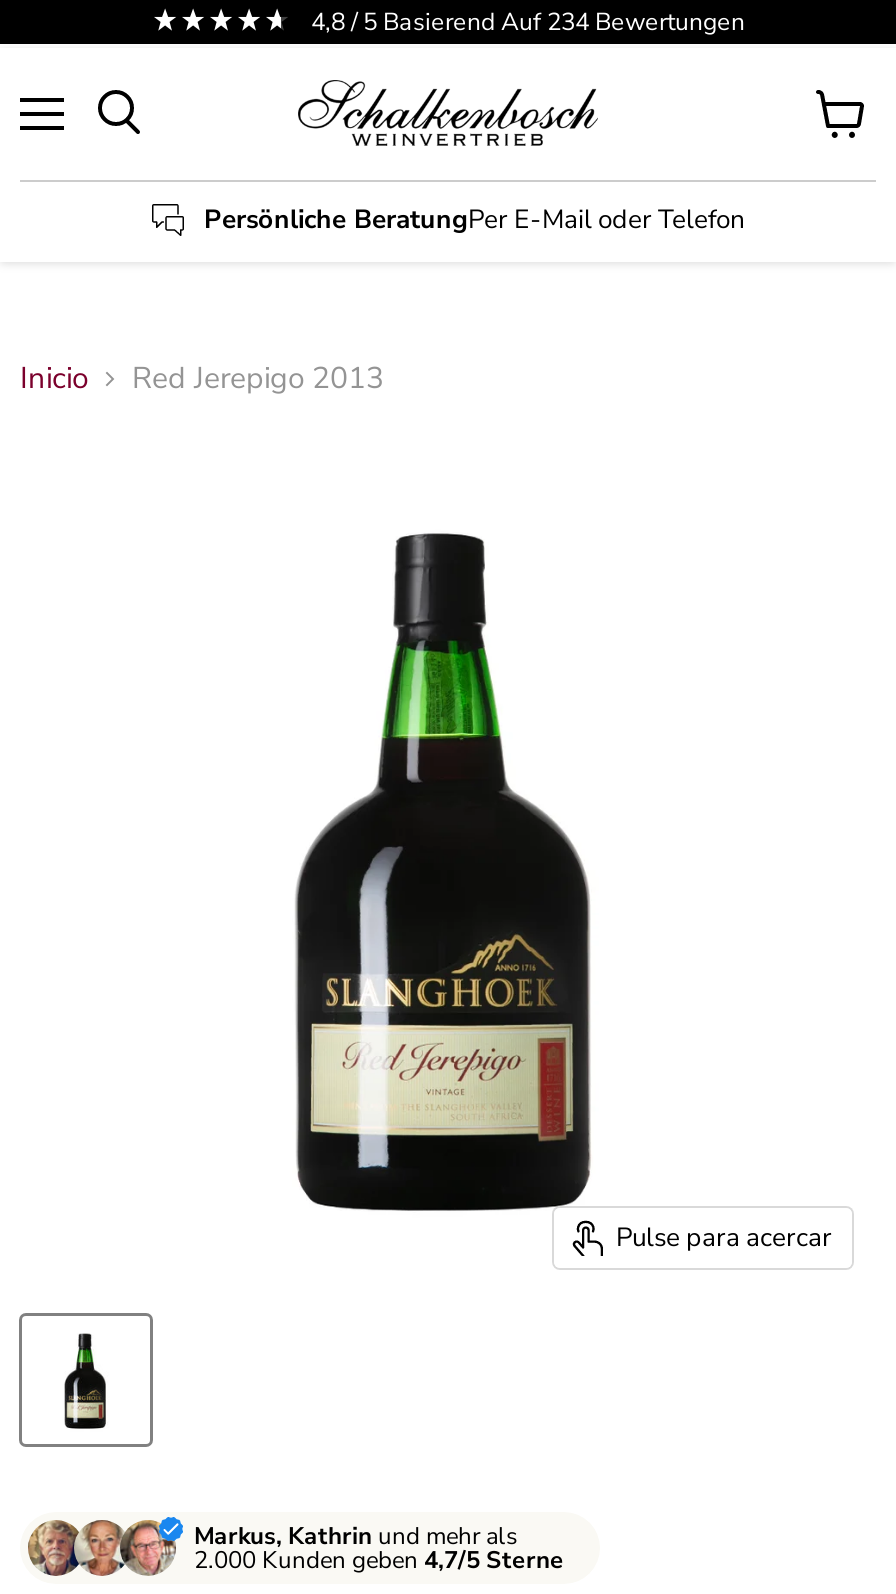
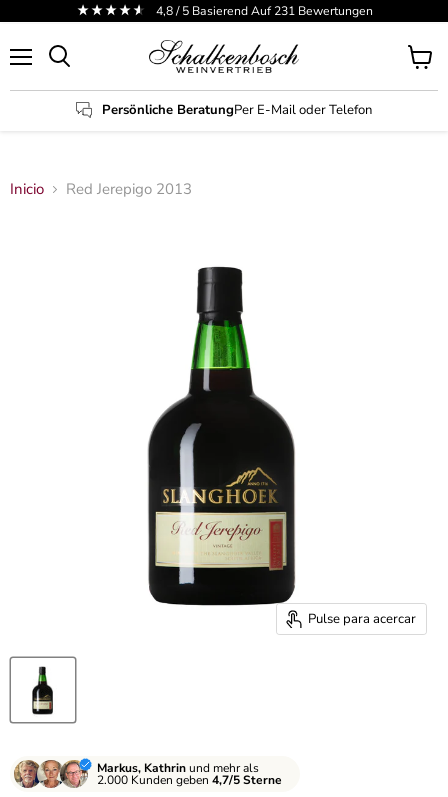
[311,6,745,38] 4,8 / 5 Basierend Auf 234 Bewertungen -> [155,3,372,19] 4,8 / 5 Basierend Auf 231 Bewertungen

